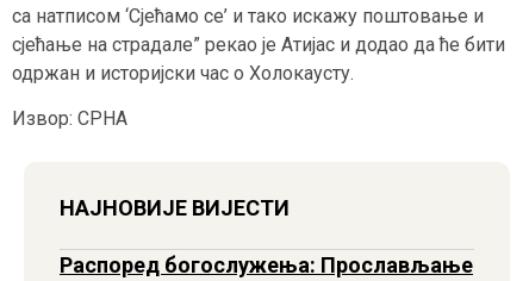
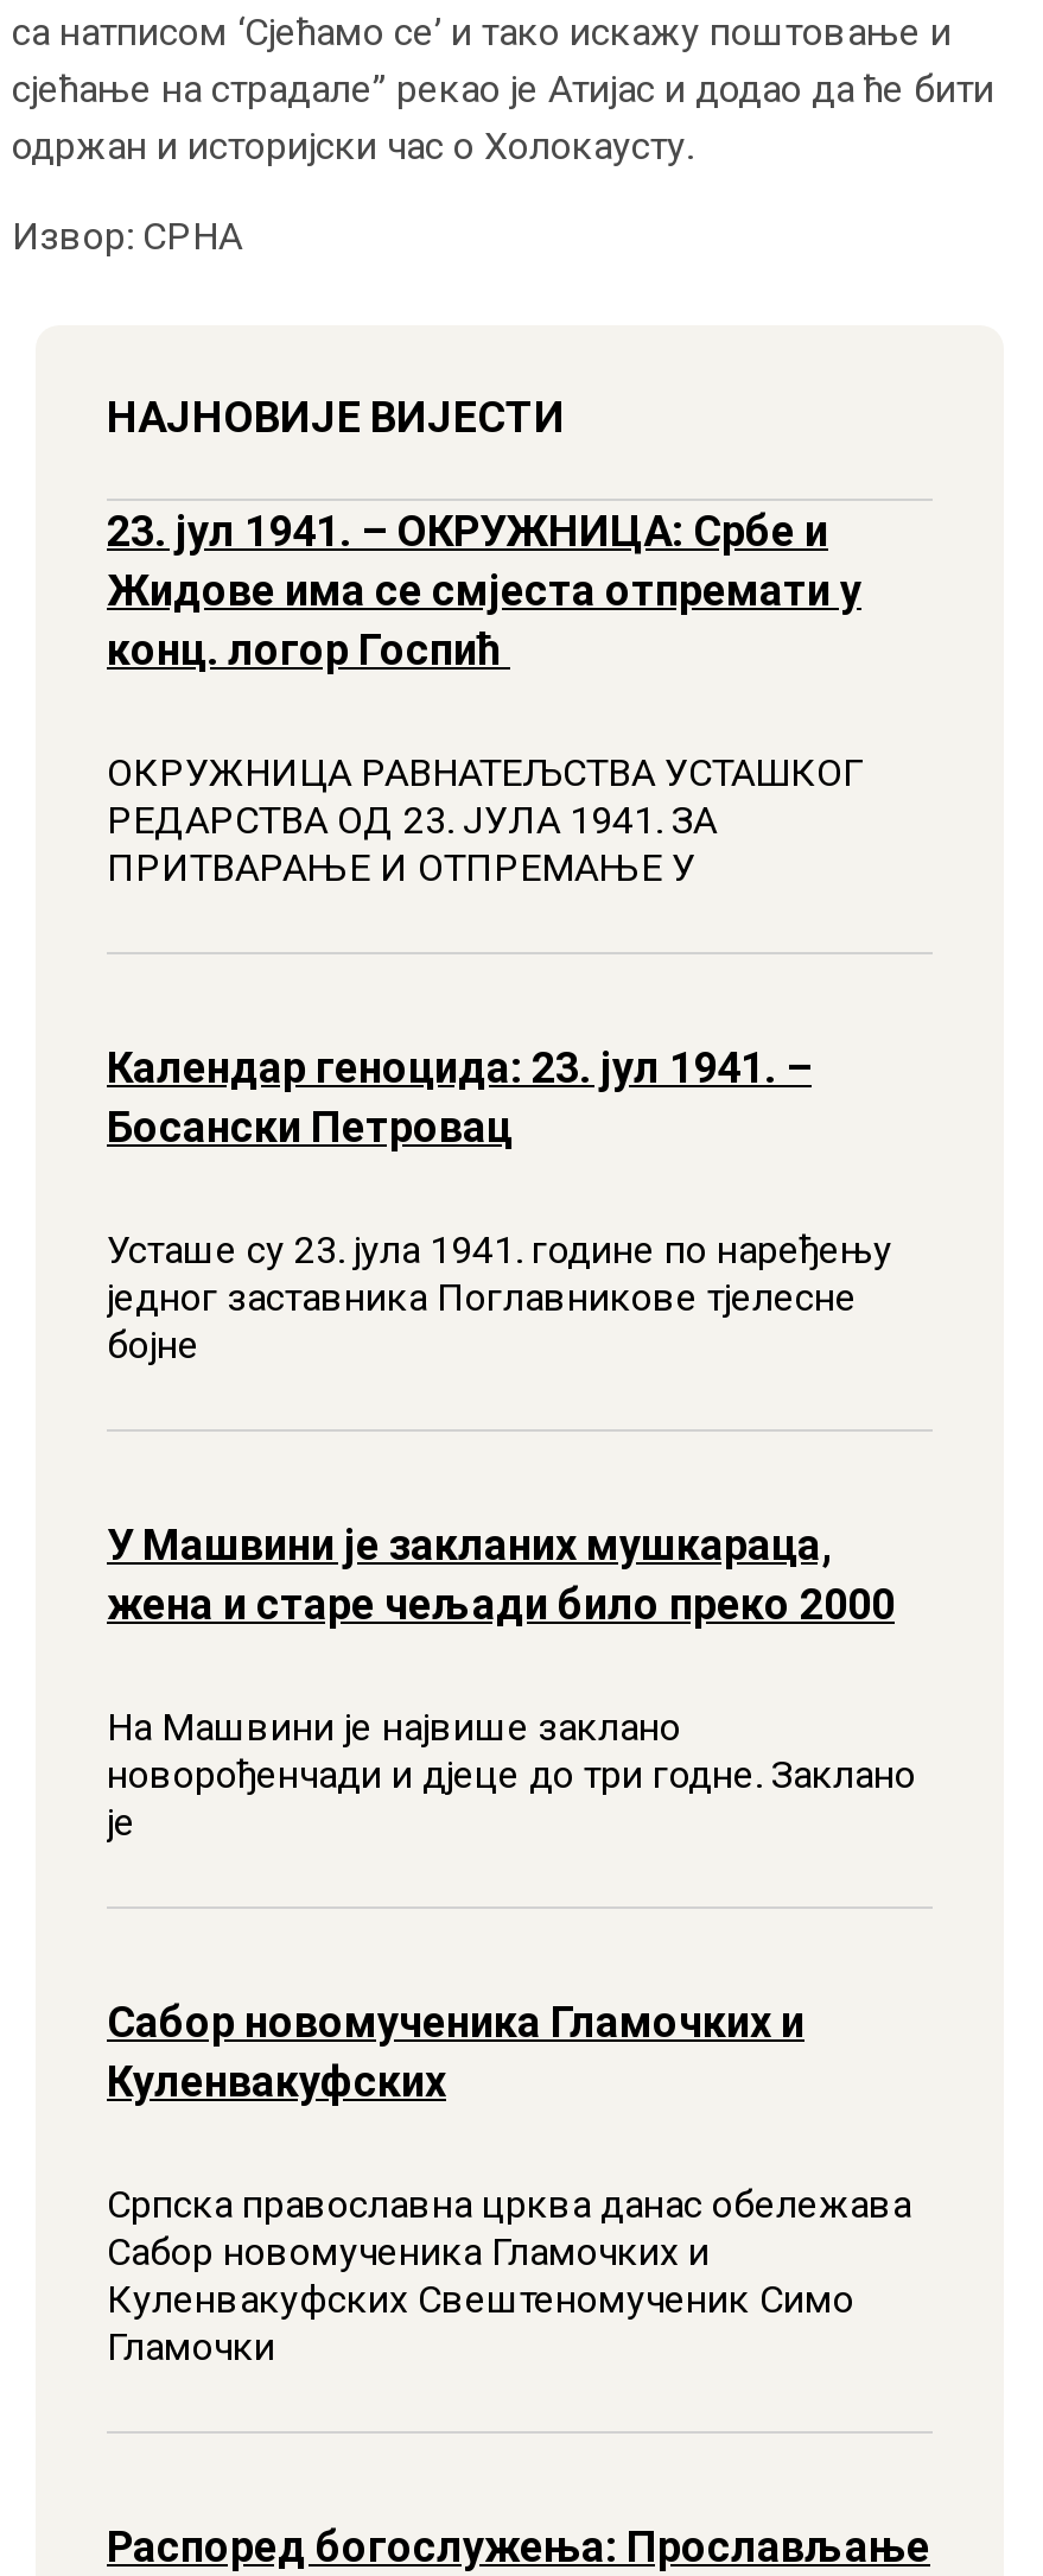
none -> [107,504,864,889] 23. јул 1941. – ОКРУЖНИЦА: Србе и | Жидове има се смјеста отпремати у | конц. логор Госпић | ОКРУЖНИЦА РАВНАТЕЉСТВА УСТАШКОГ | РЕДАРСТВА ОД 23. ЈУЛА 1941. ЗА | ПРИТВАРАЊЕ И ОТПРЕМАЊЕ У
none -> [107,1041,892,1366] Календар геноцида: 23. јул 1941. – | Босански Петровац | Усташе су 23. јула 1941. године по наређењу | једног заставника Поглавникове тјелесне | бојне
none -> [107,1518,916,1843] У Машвини је закланих мушкараца, | жена и старе чељади било преко 2000 | На Машвини је највише заклано | новорођенчади и дјеце до три годне. Заклано | је
none -> [107,1995,911,2368] Сабор новомученика Гламочких и | Куленвакуфских | Српска православна црква данас обележава | Сабор новомученика Гламочких и | Куленвакуфских Свештеномученик Симо | Гламочки

